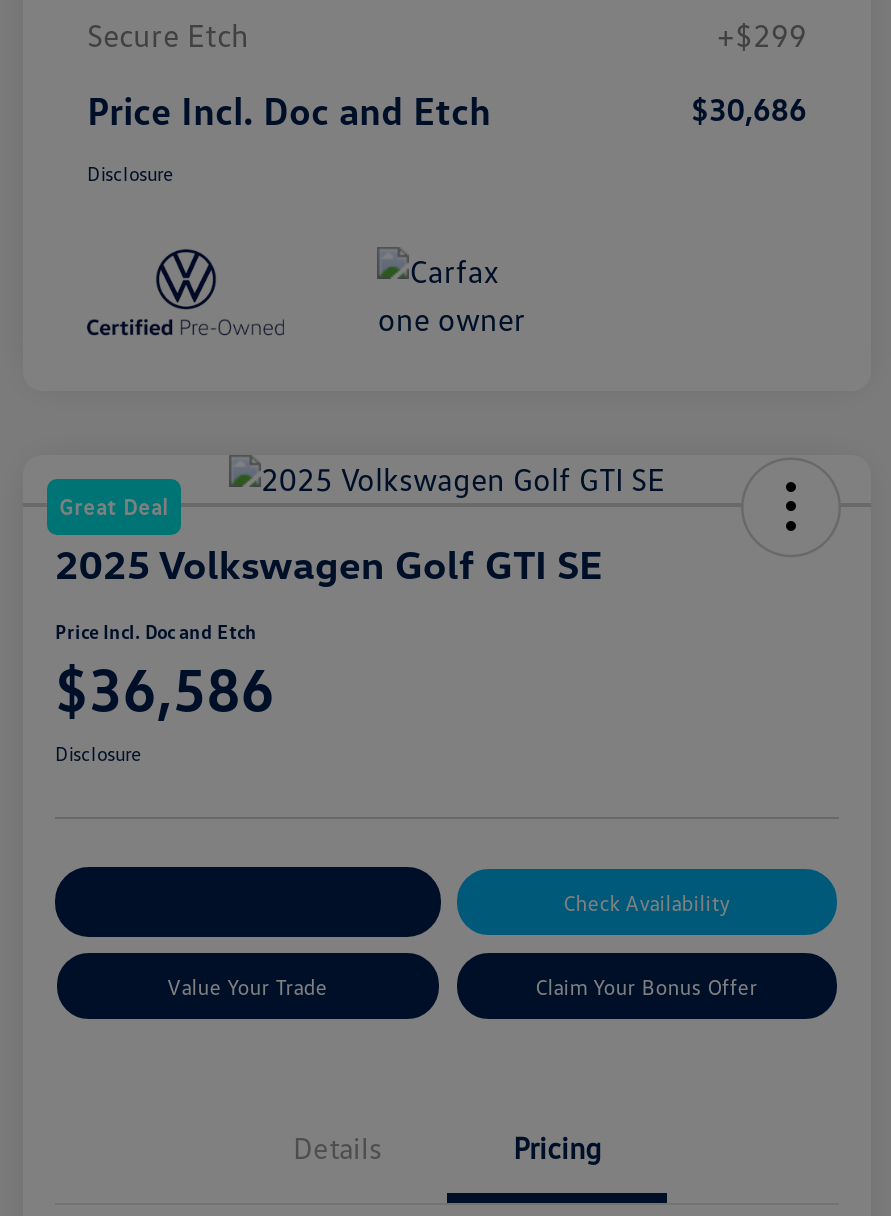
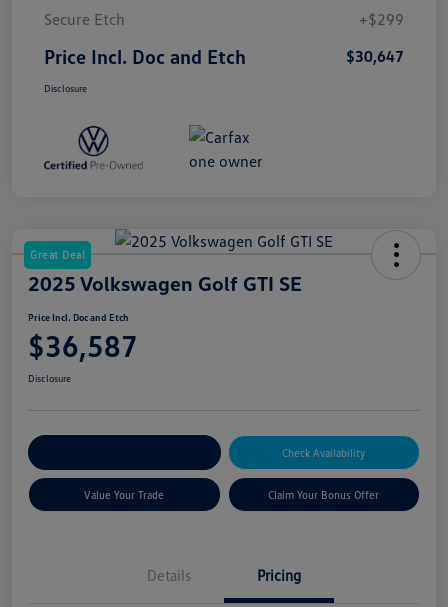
[691,89,807,129] $30,686 -> [346,46,404,66] $30,647
[55,651,275,725] $36,586 -> [28,327,138,364] $36,587

